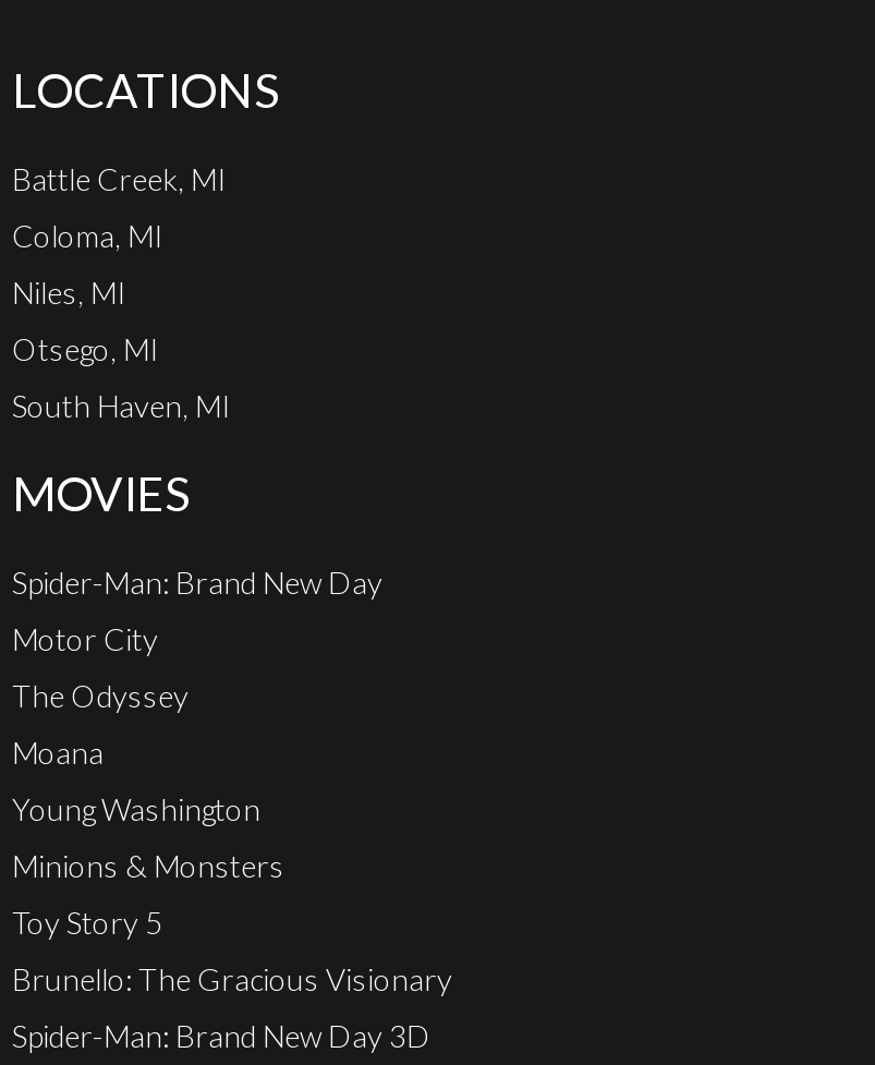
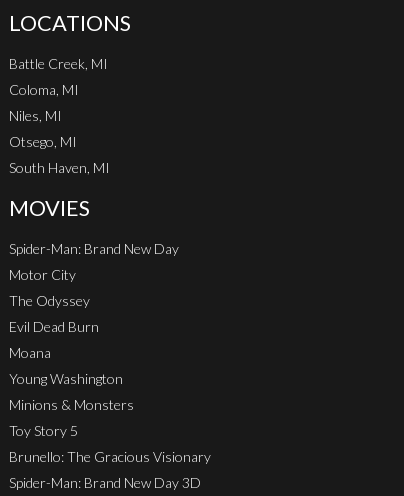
none -> [9,318,99,335] Evil Dead Burn

